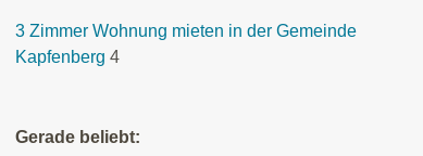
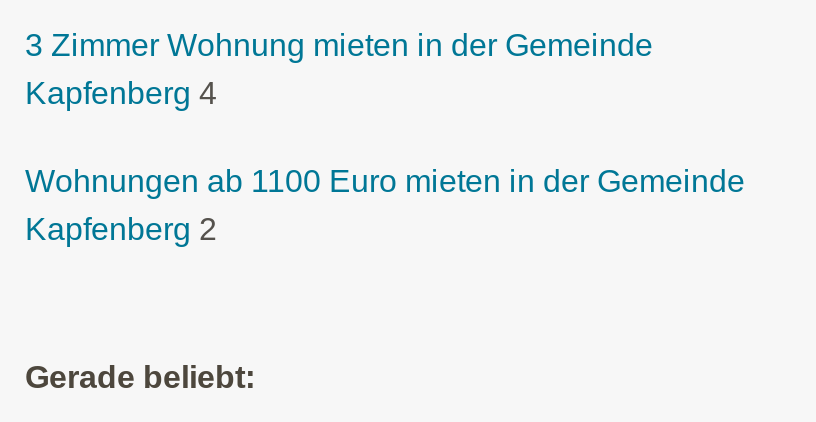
none -> [25,164,745,246] Wohnungen ab 1100 Euro mieten in der Gemeinde | Kapfenberg 2

